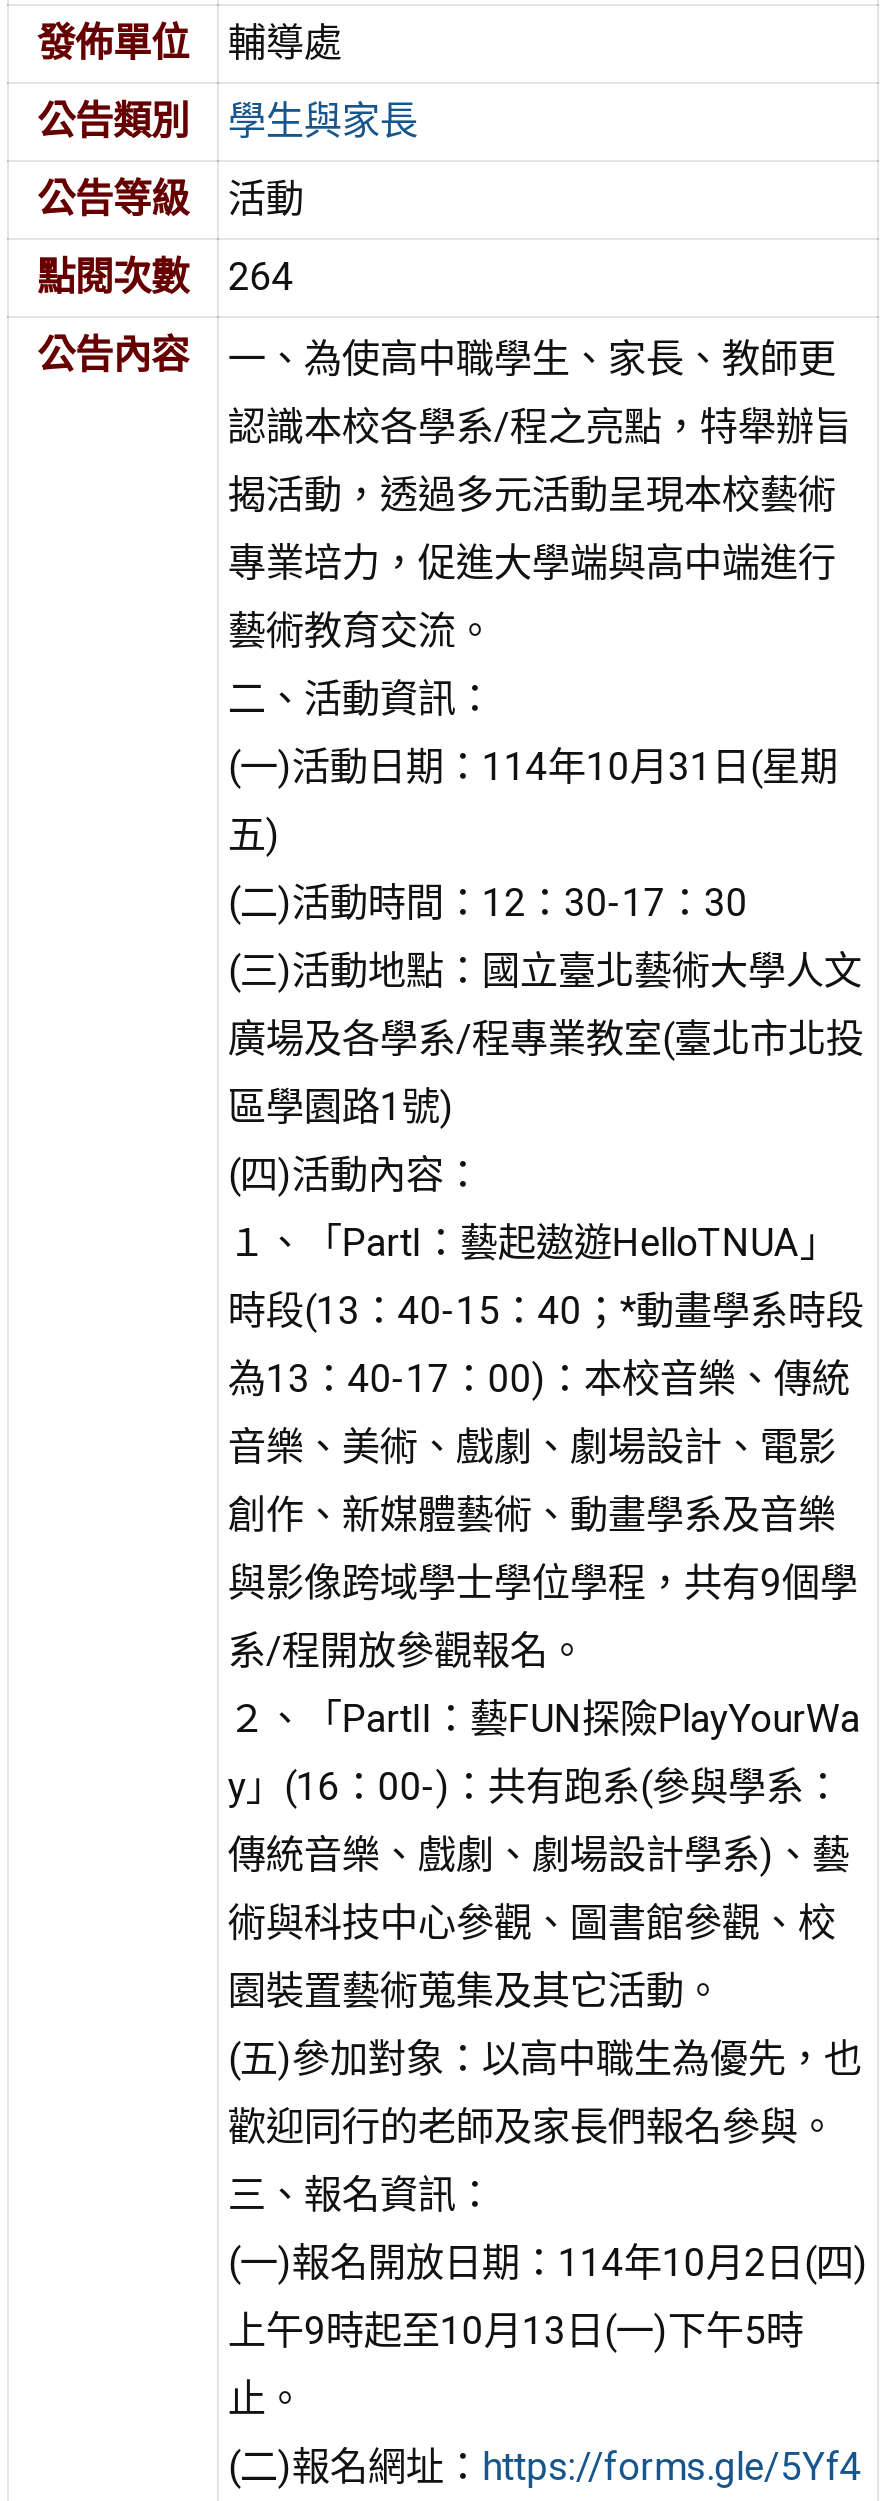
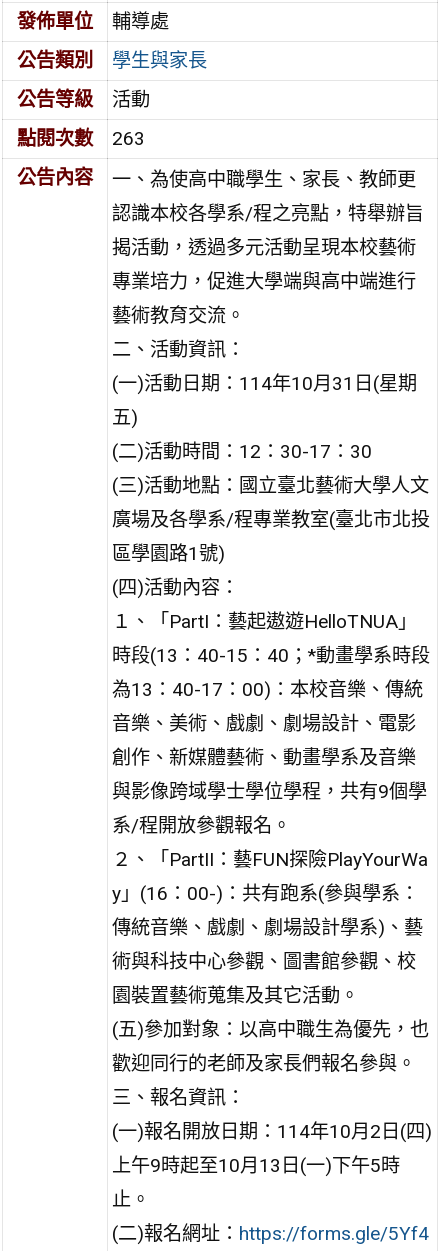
[37,254,294,300] 點閱次數 264 -> [17,127,145,150] 點閱次數 263

